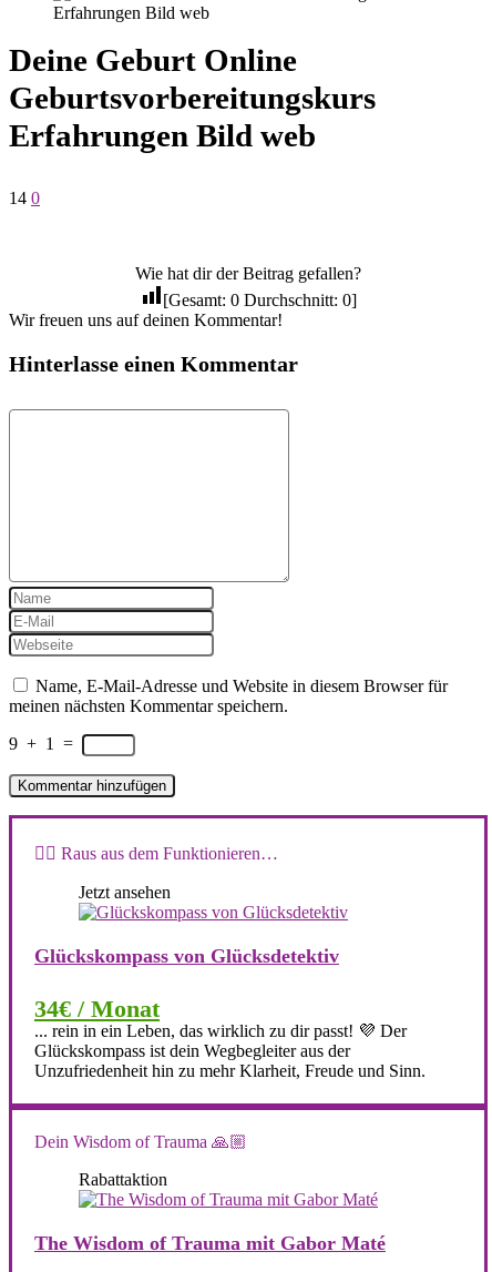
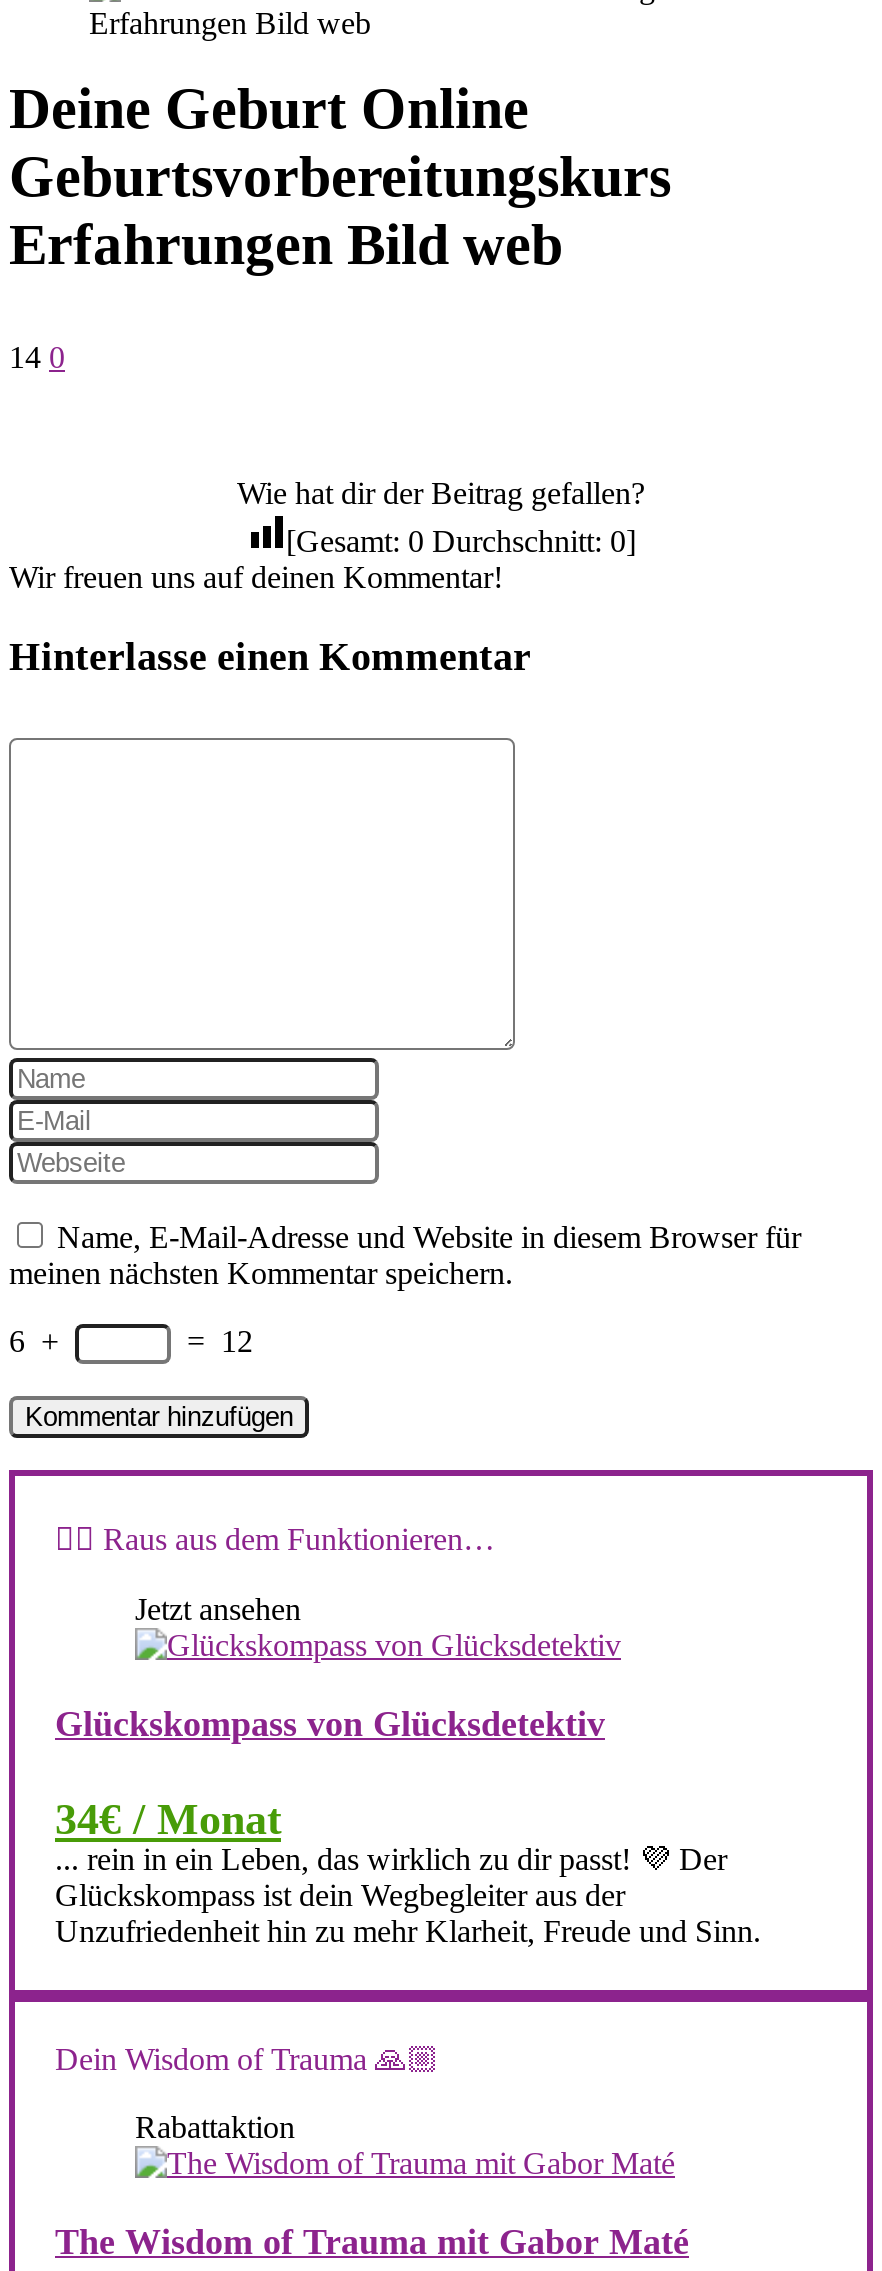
[9,734,78,753] 9 + 1 = -> [9,1324,253,1358] 6 + | = 12

